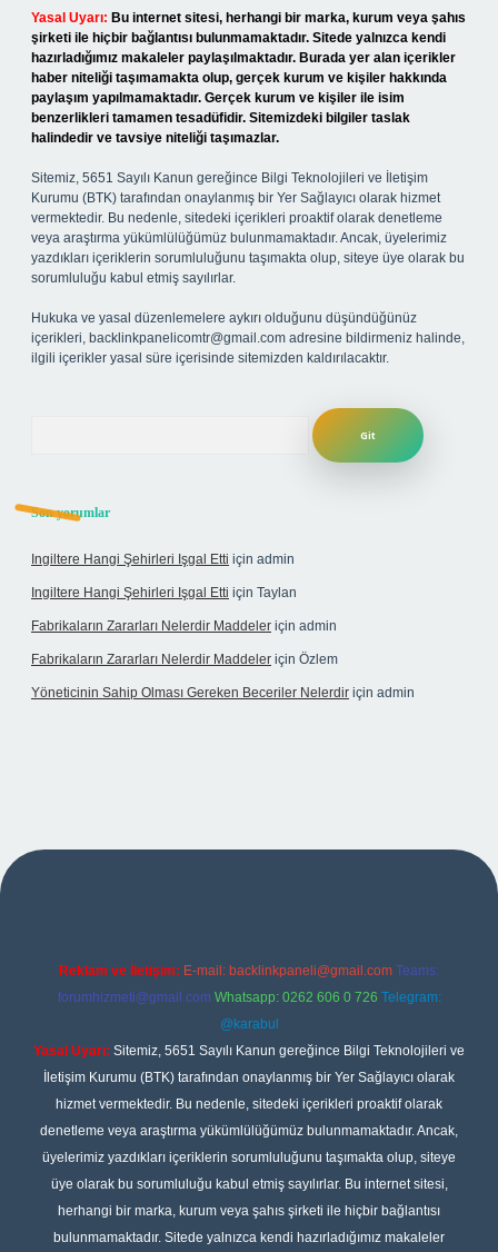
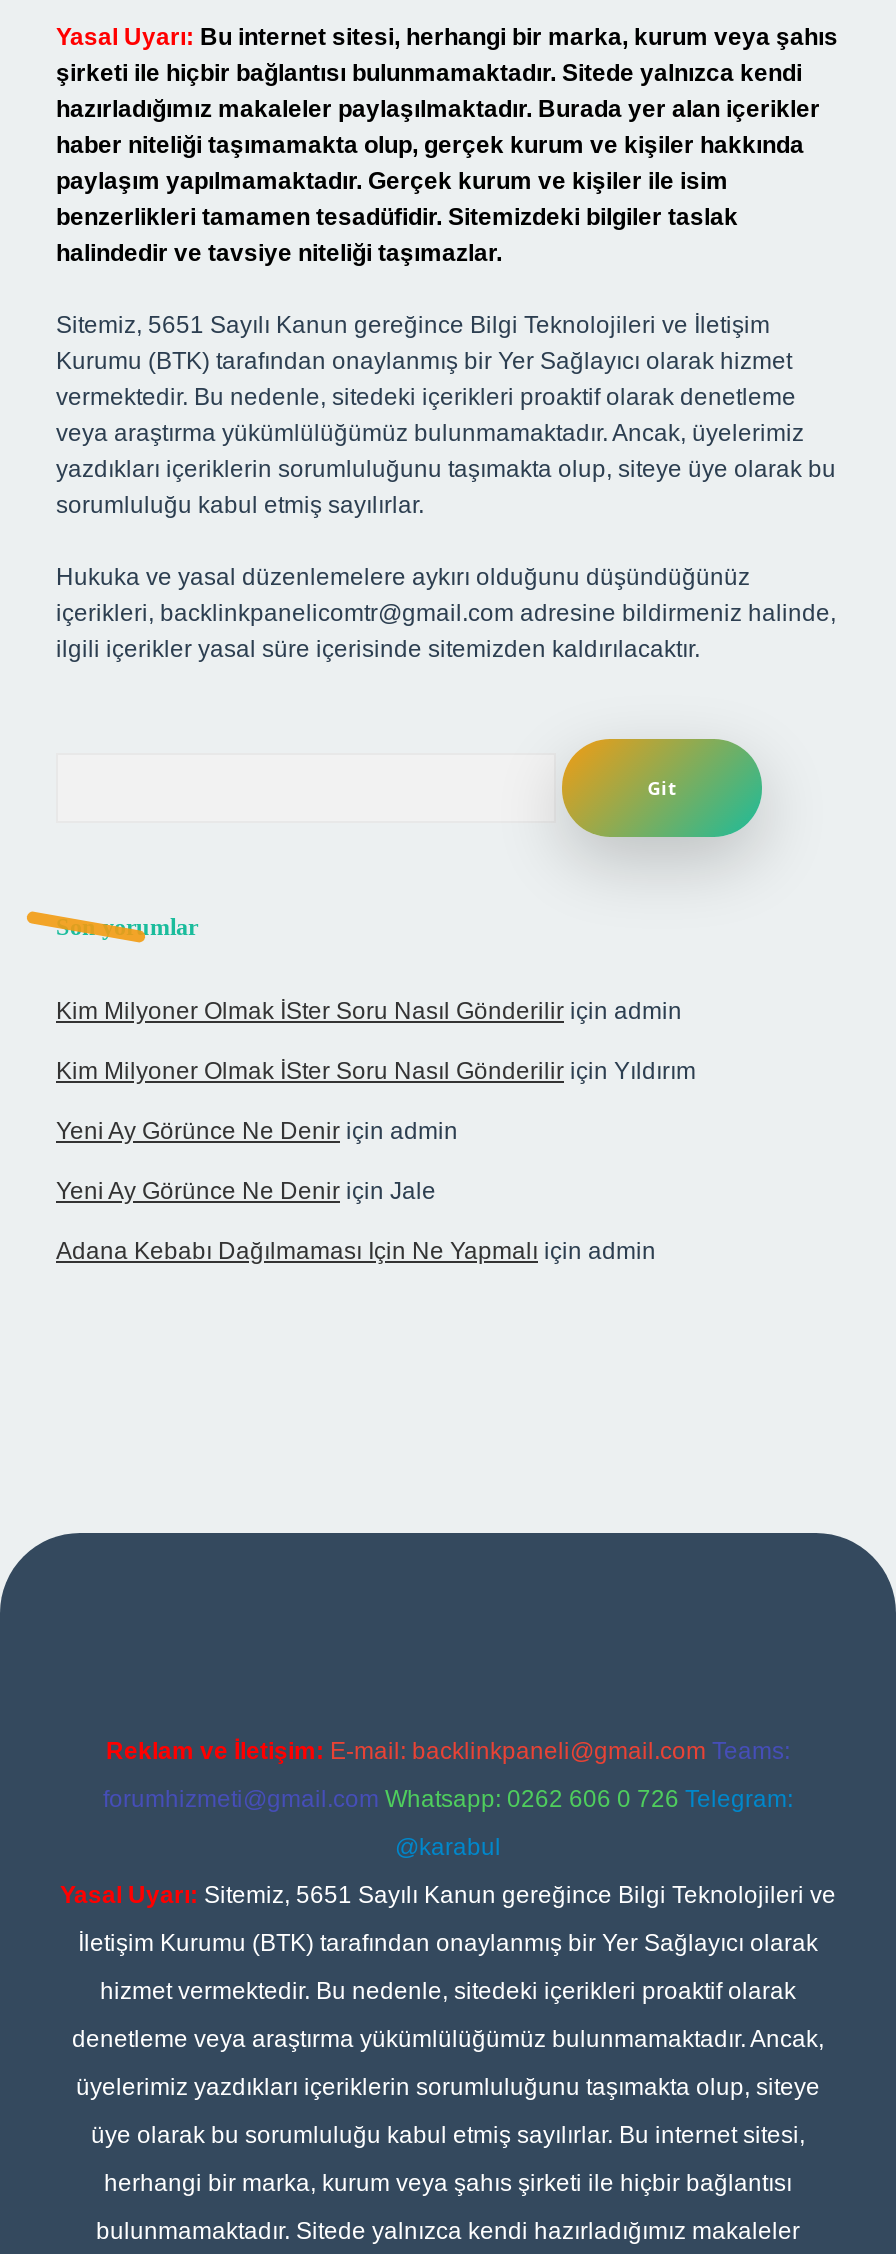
[31,552,295,567] Ingiltere Hangi Şehirleri Işgal Etti için admin -> [56,997,682,1025] Kim Milyoner Olmak İSter Soru Nasıl Gönderilir için admin
[31,585,297,600] Ingiltere Hangi Şehirleri Işgal Etti için Taylan -> [56,1057,696,1085] Kim Milyoner Olmak İSter Soru Nasıl Gönderilir için Yıldırım
[31,618,337,634] Fabrikaların Zararları Nelerdir Maddeler için admin -> [56,1117,458,1145] Yeni Ay Görünce Ne Denir için admin
[31,652,338,667] Fabrikaların Zararları Nelerdir Maddeler için Özlem -> [56,1177,436,1205] Yeni Ay Görünce Ne Denir için Jale
[31,685,415,700] Yöneticinin Sahip Olması Gereken Beceriler Nelerdir için admin -> [56,1237,656,1265] Adana Kebabı Dağılmaması Için Ne Yapmalı için admin

